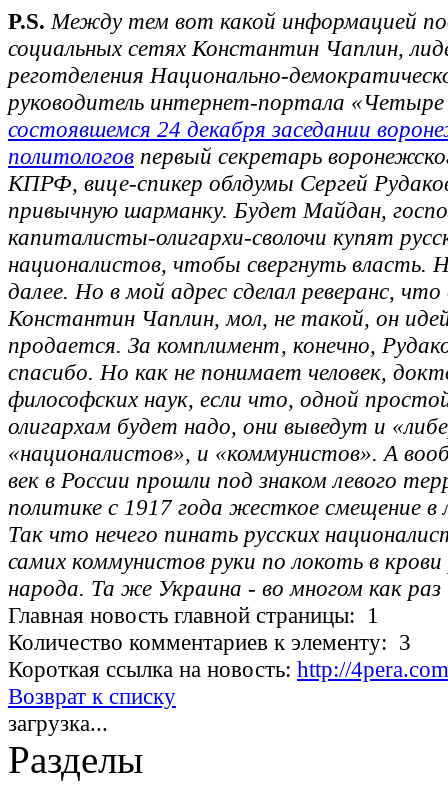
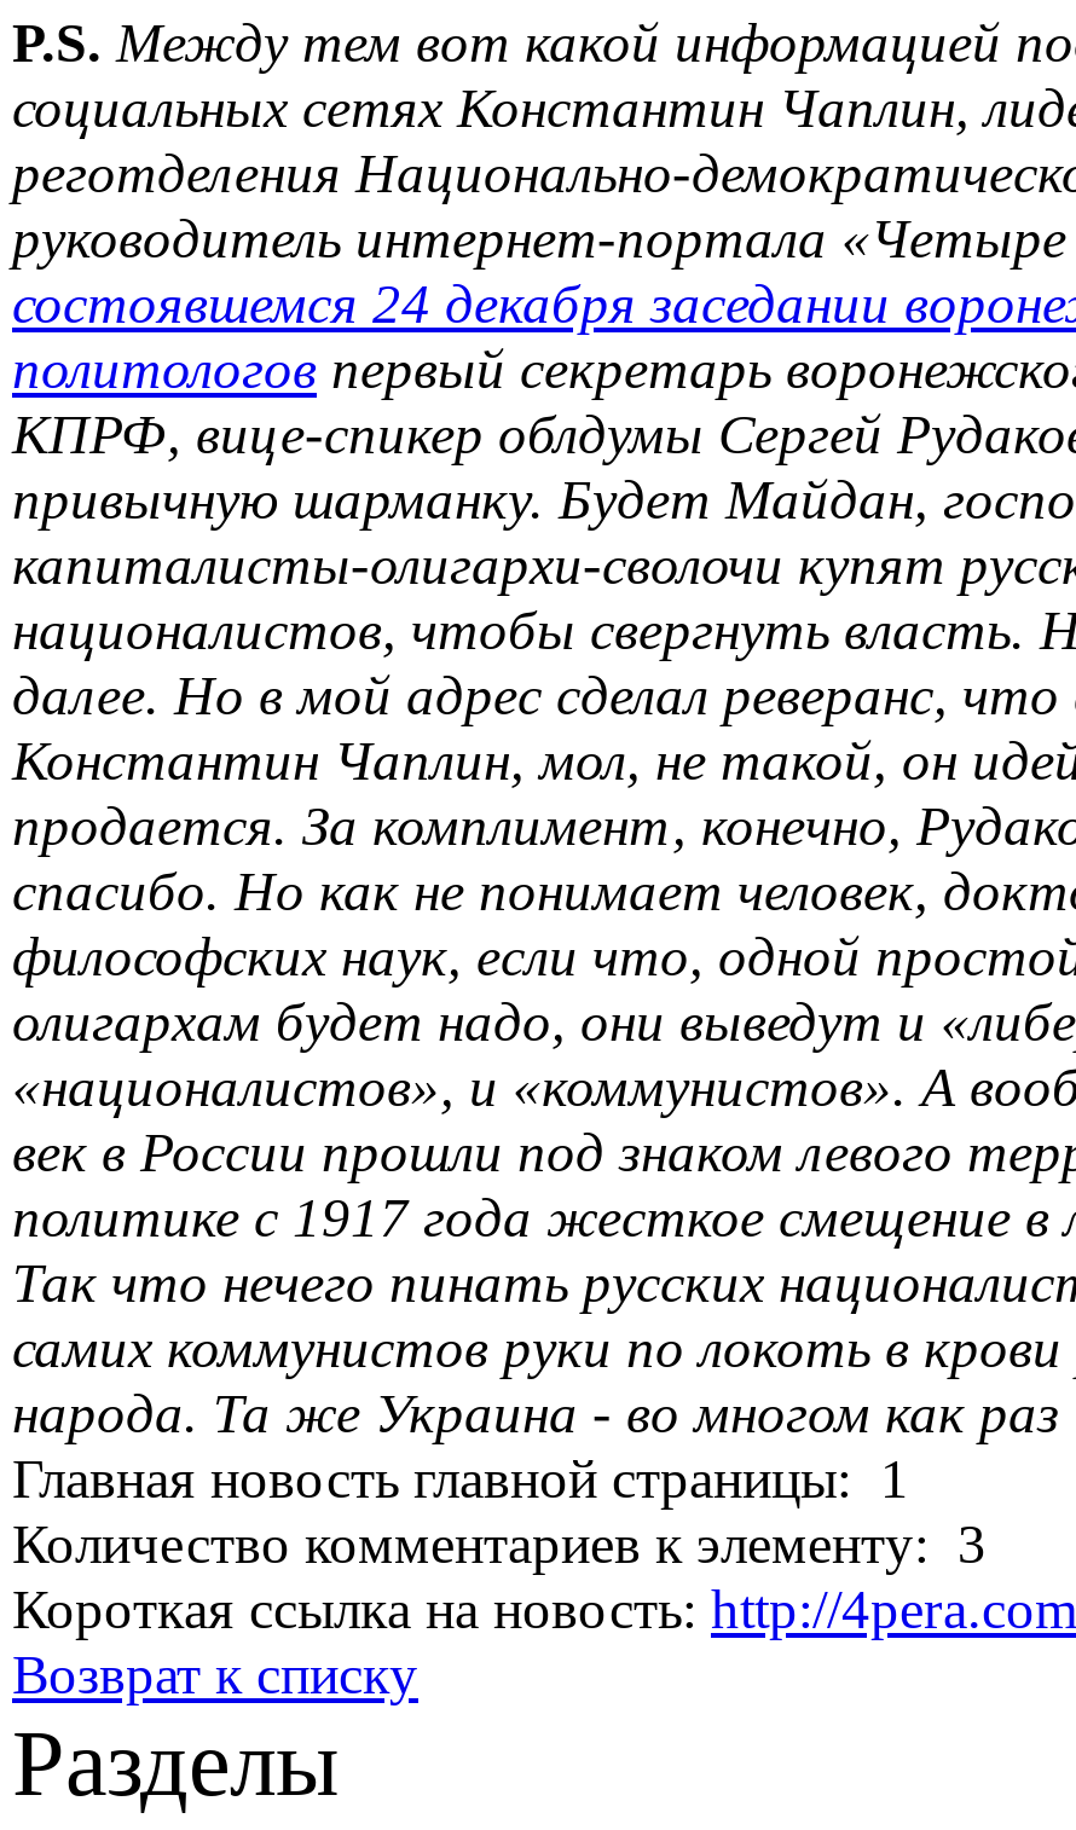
[8,710,108,736] загрузка... -> none

